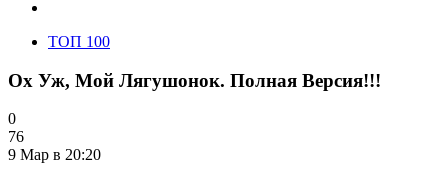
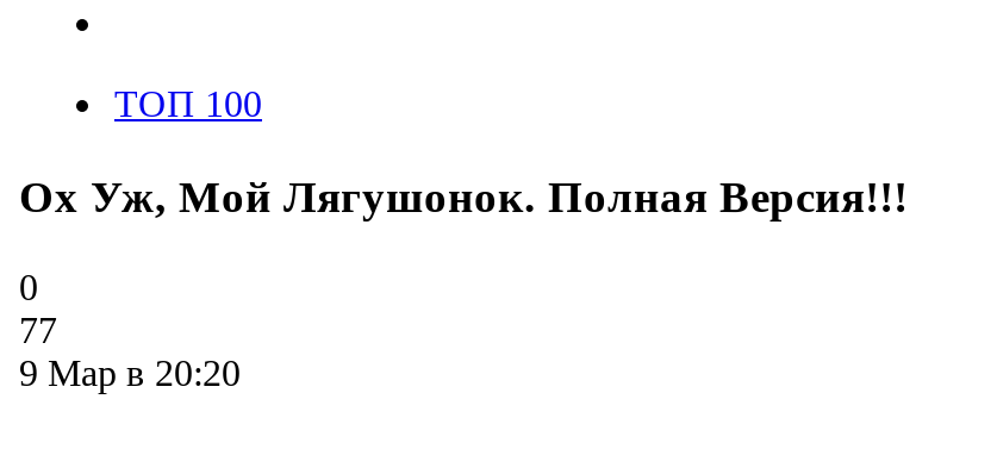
[8,128,24,145] 76 -> [19,311,57,351] 77

